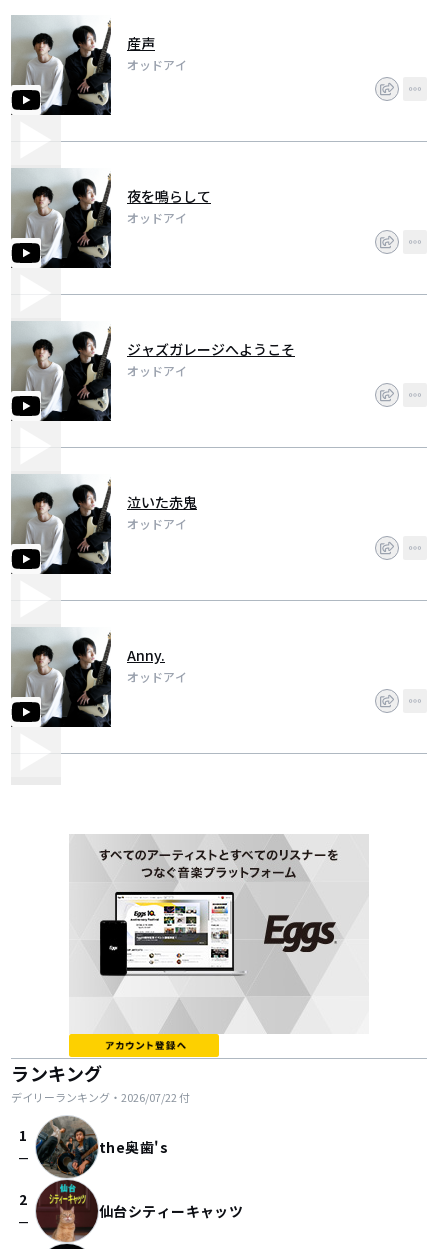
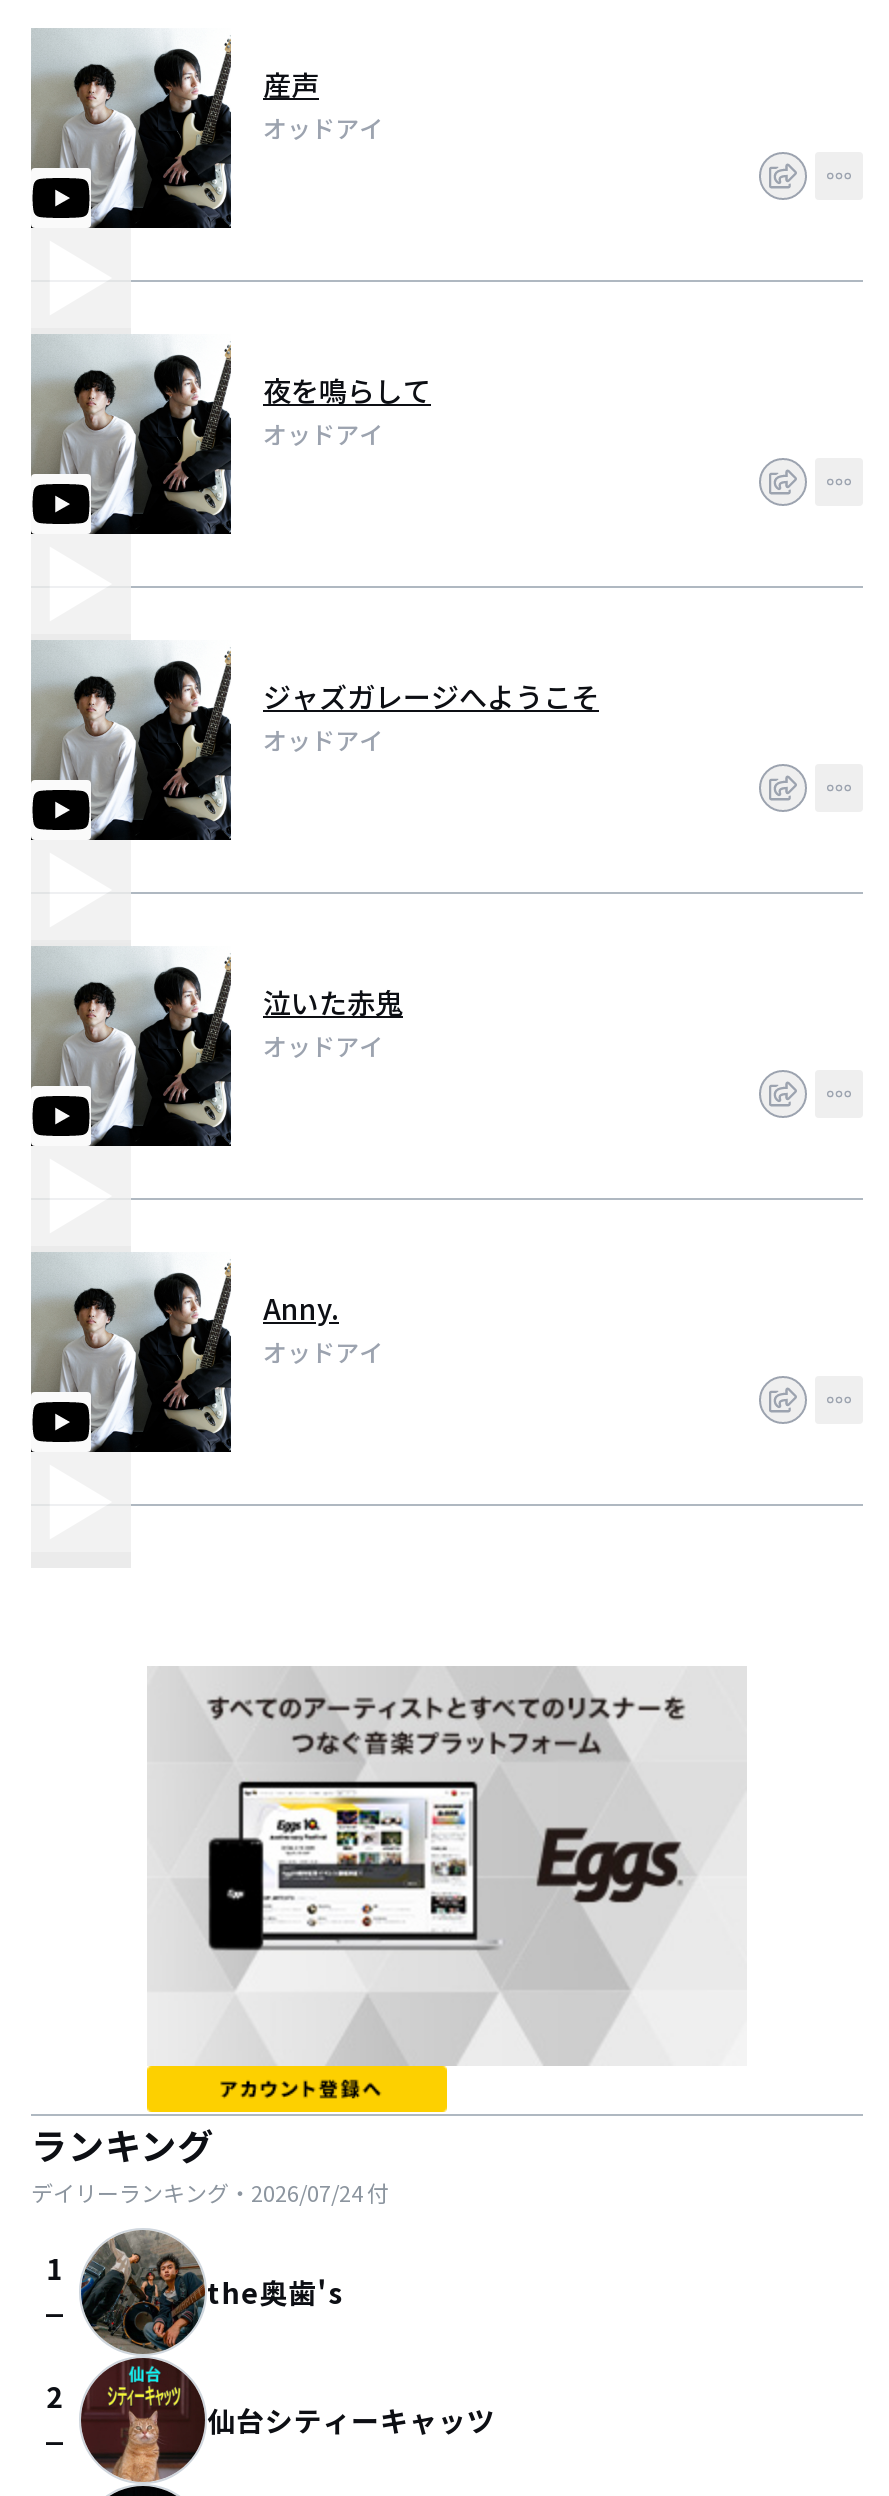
[11,1089,190,1105] デイリーランキング・2026/07/22付 -> [31,2176,389,2208] デイリーランキング・2026/07/24付

